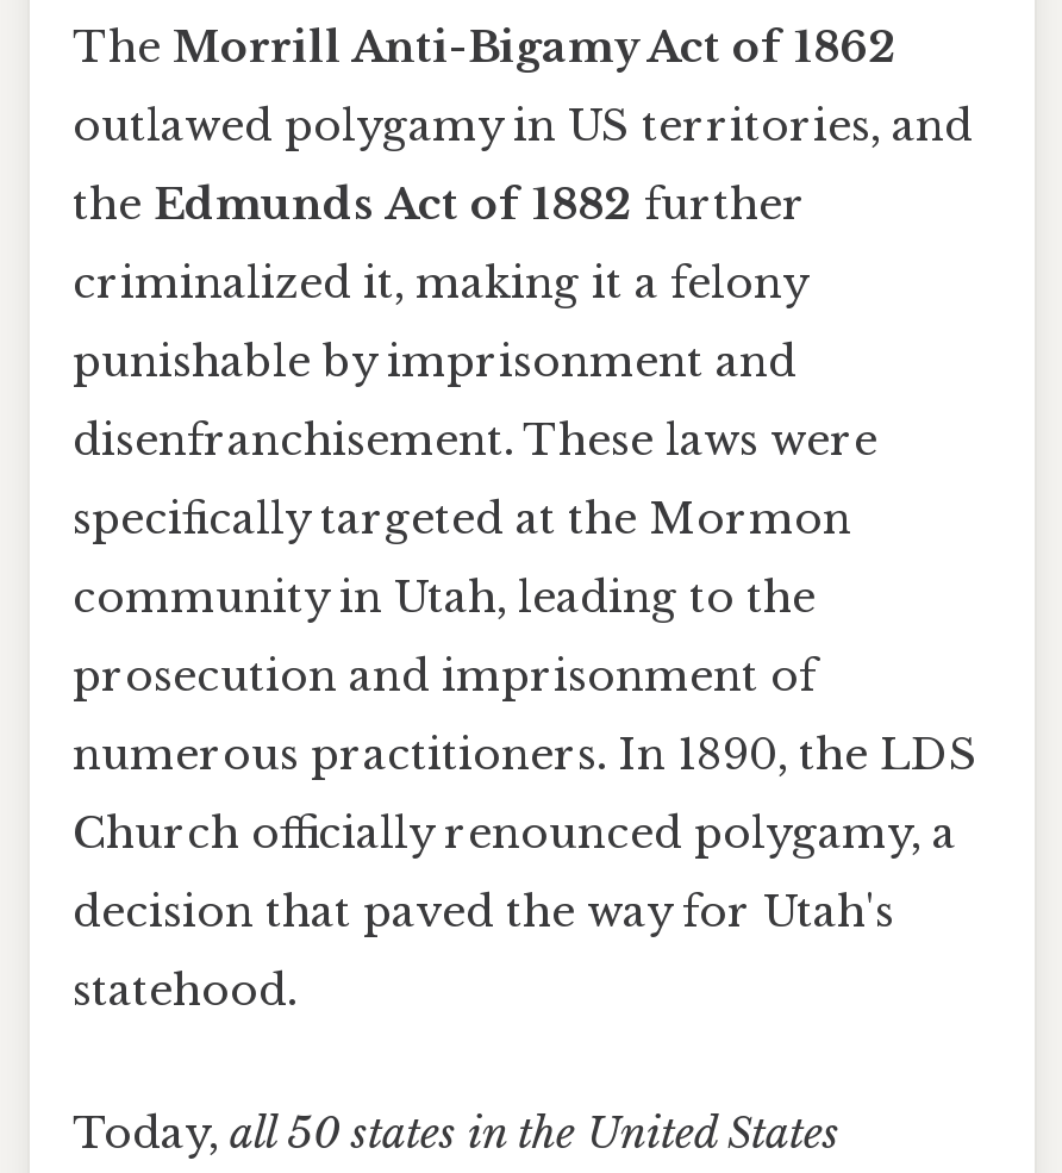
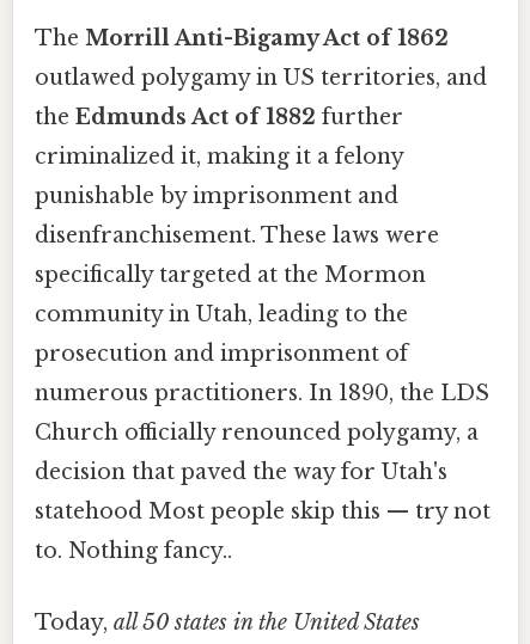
[73,966,296,1018] statehood. -> [35,499,491,564] statehood Most people skip this — try not | to. Nothing fancy..

